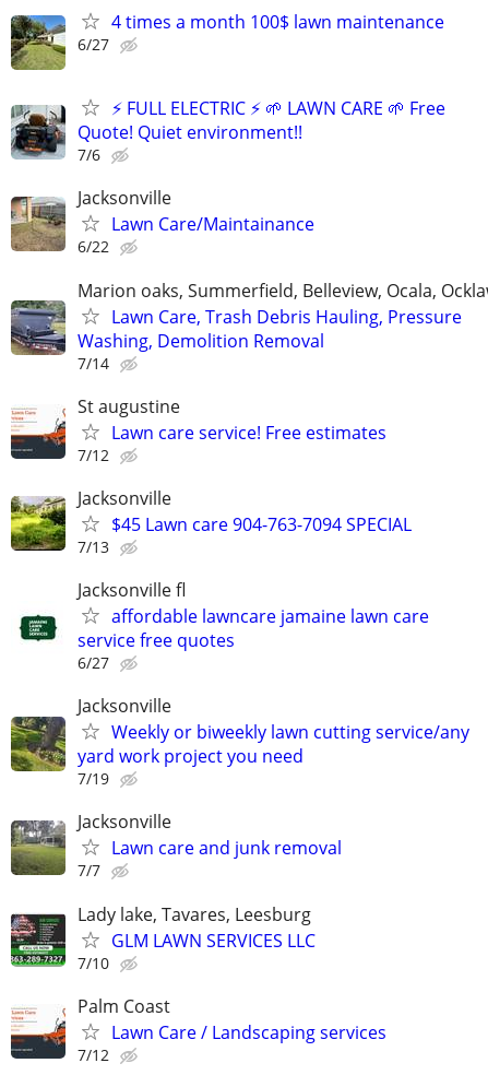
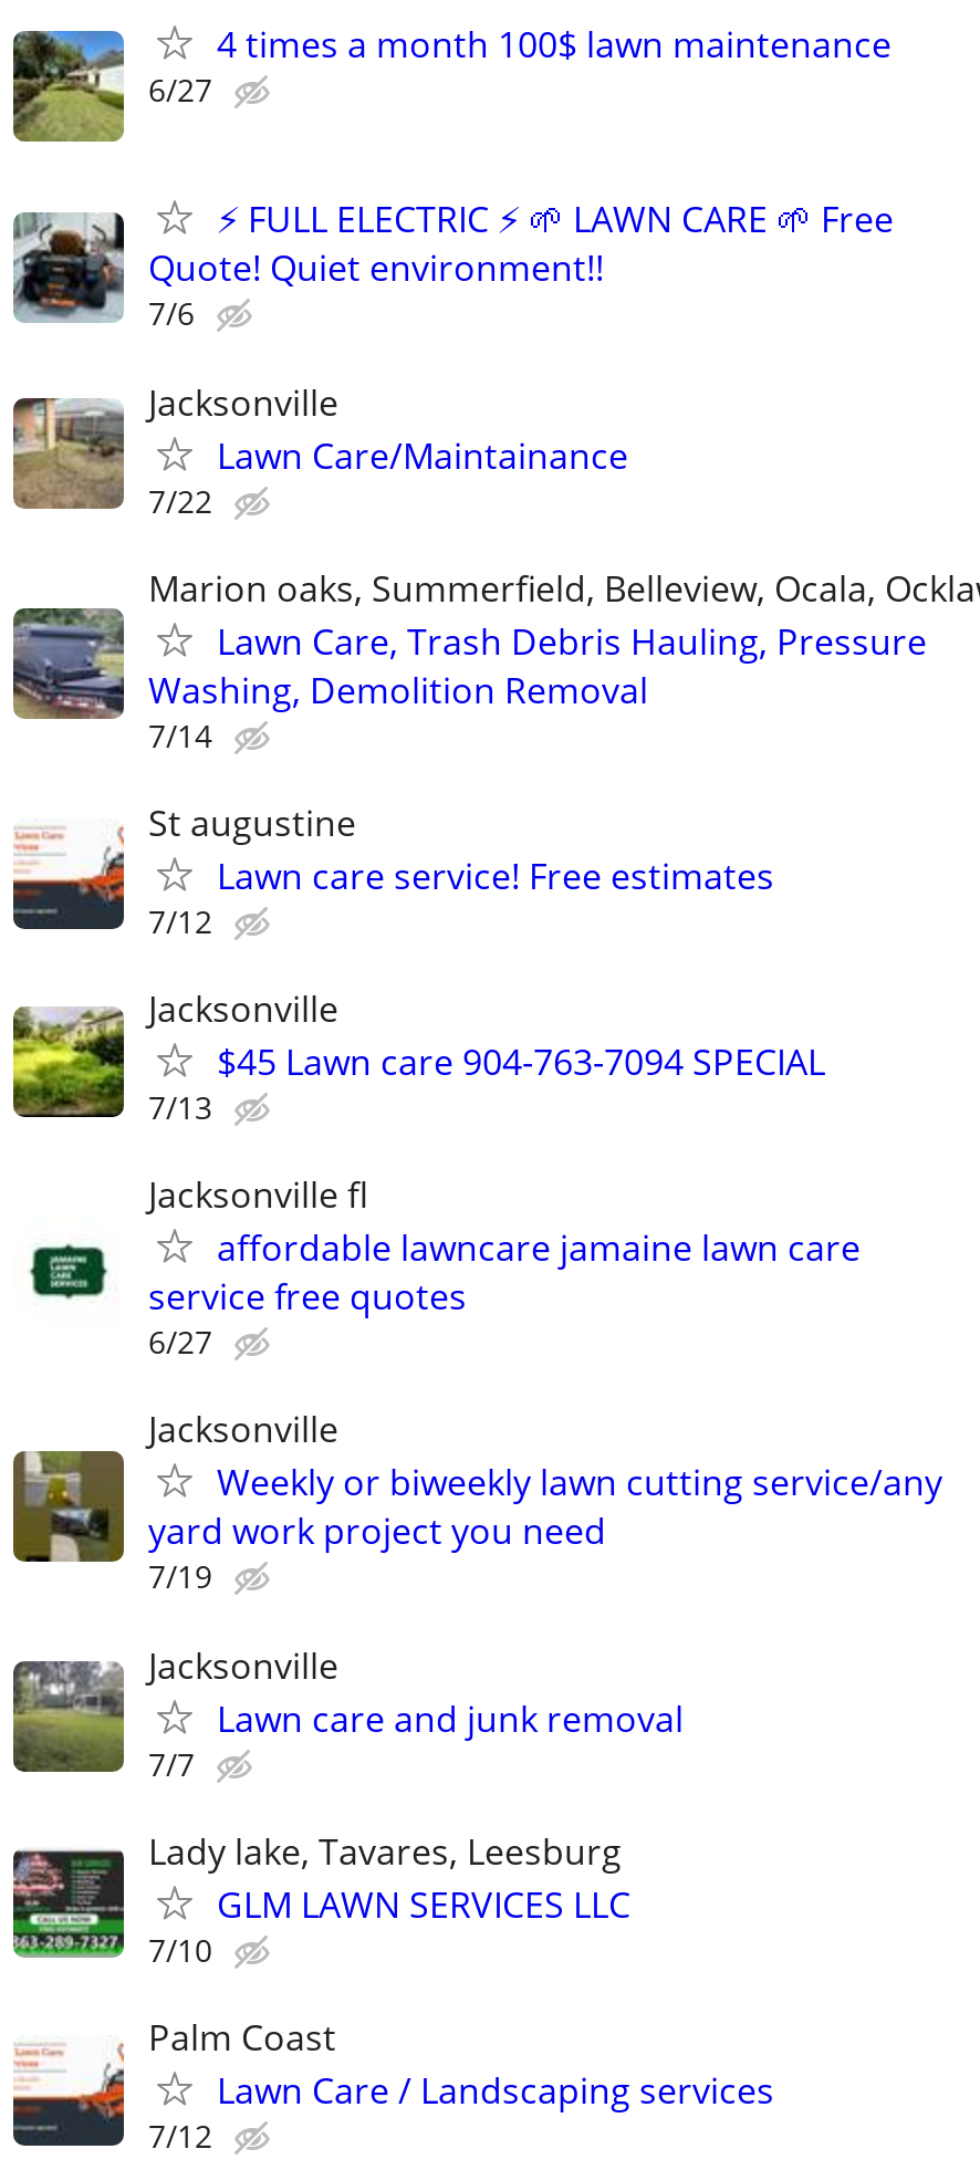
[78,236,109,257] 6/22 -> [148,478,212,520] 7/22
[11,717,66,771] [image] -> [13,1451,124,1562] [image]

